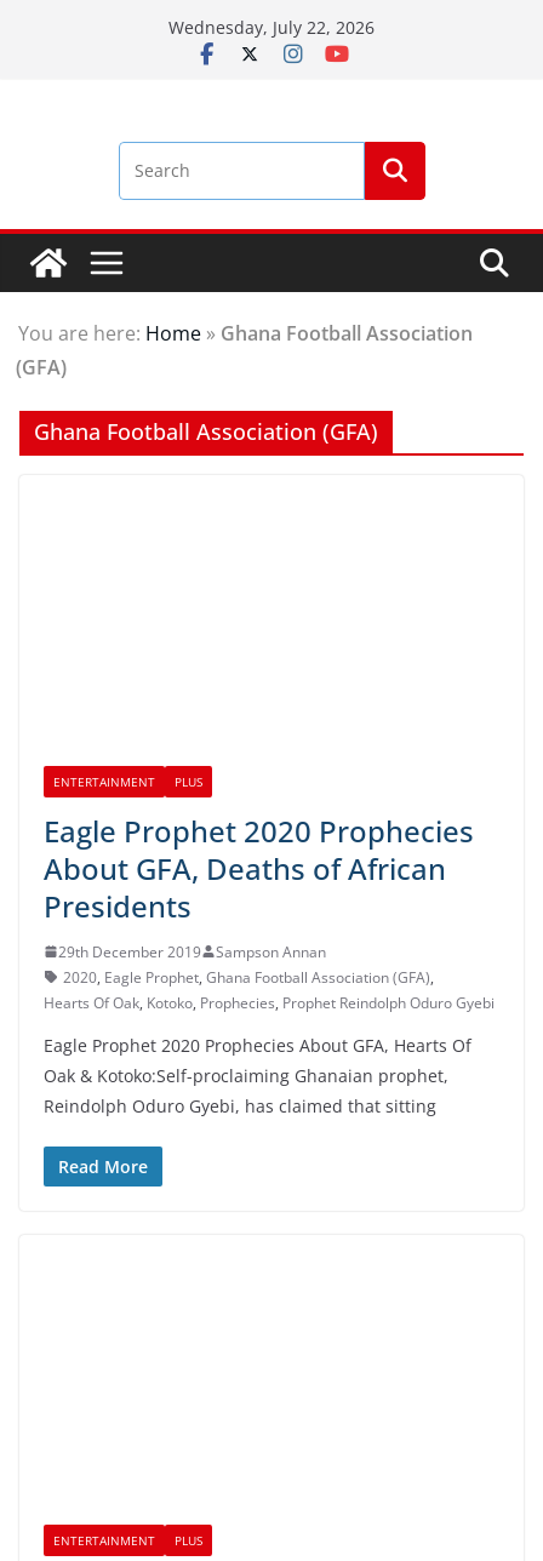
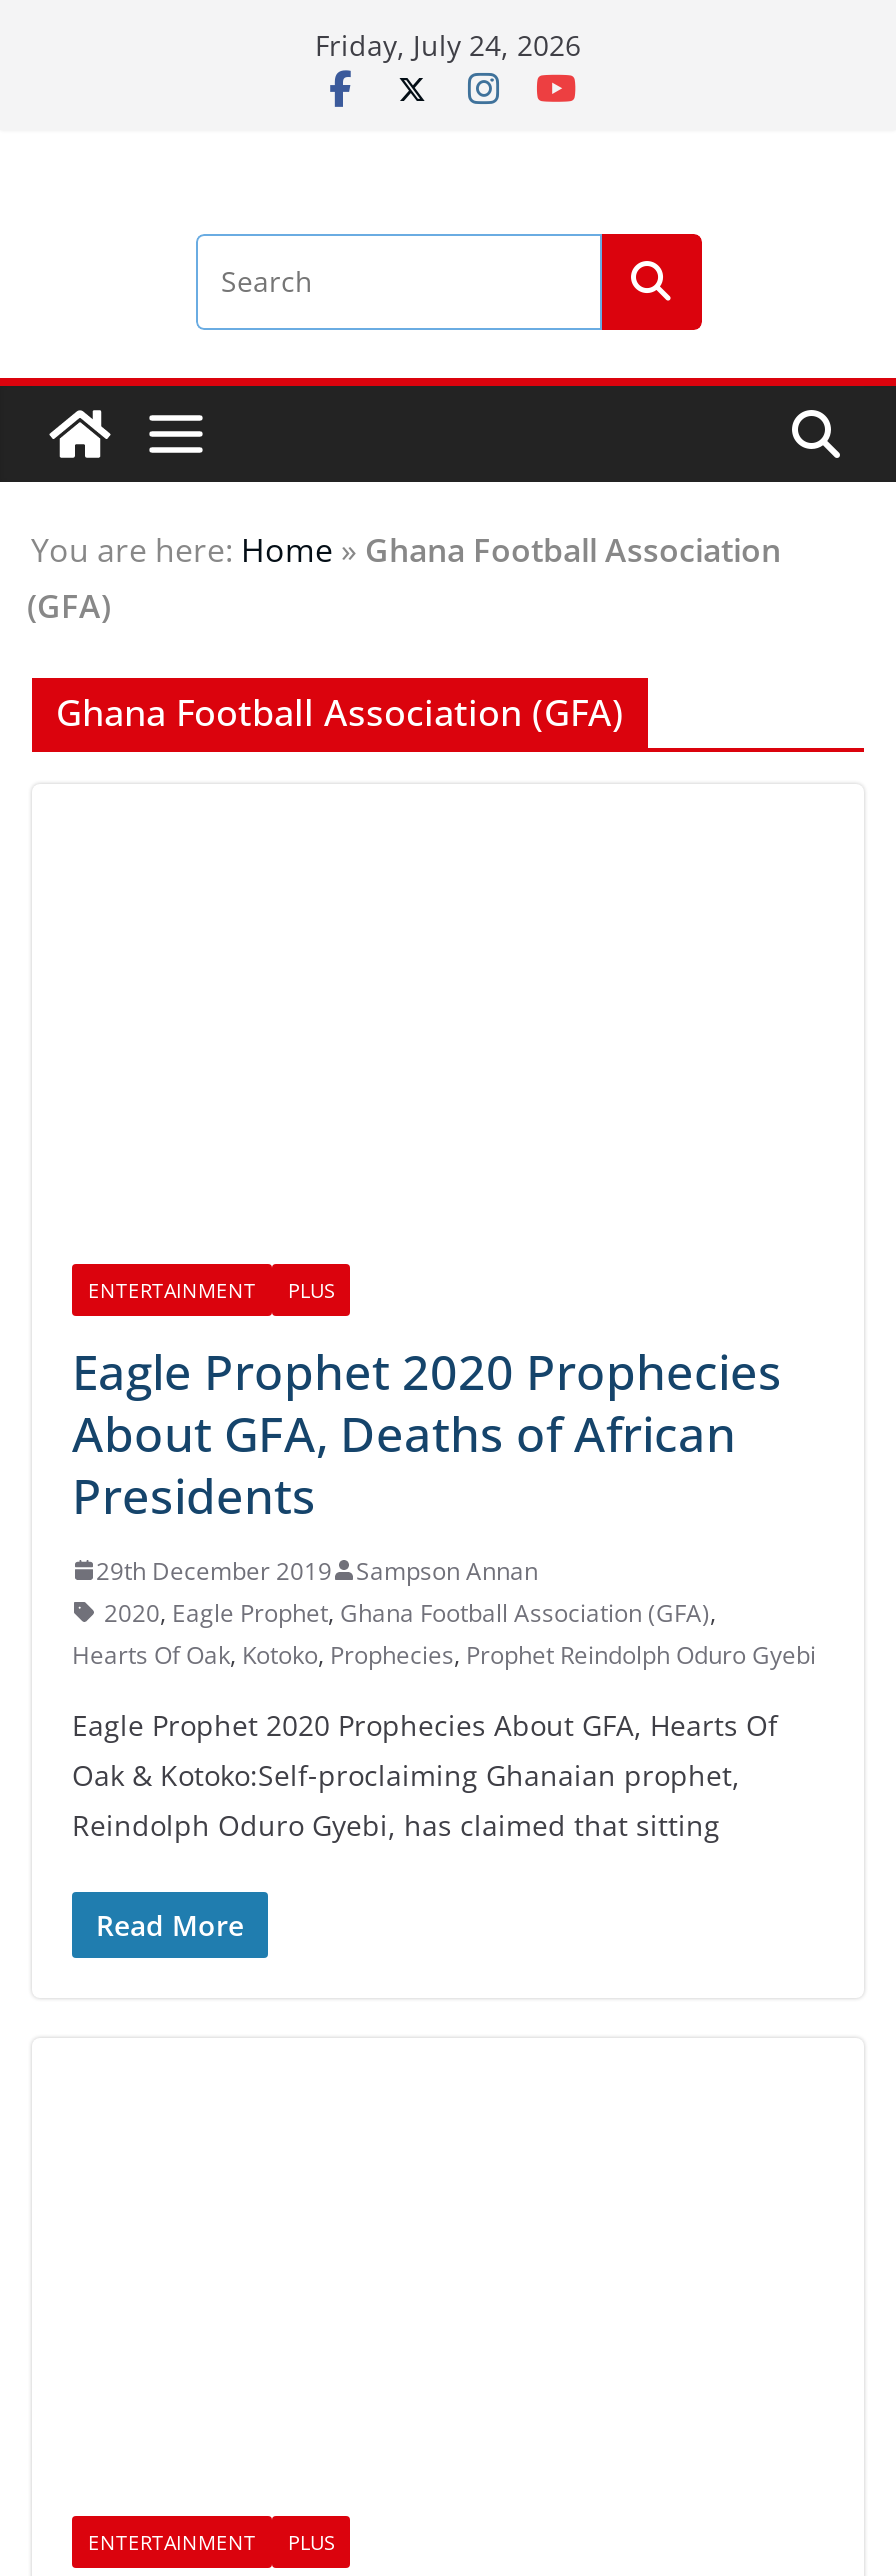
[168,16,375,39] Wednesday, July 22, 2026 -> [315,26,581,64] Friday, July 24, 2026

